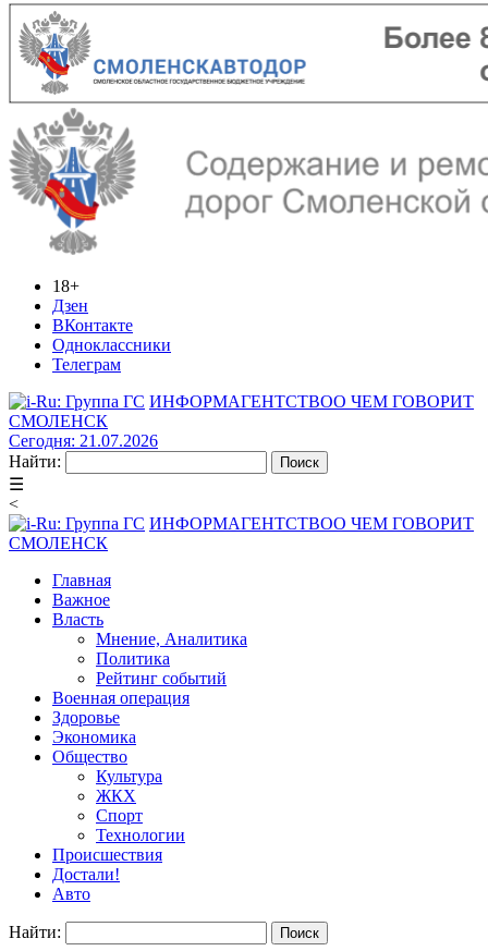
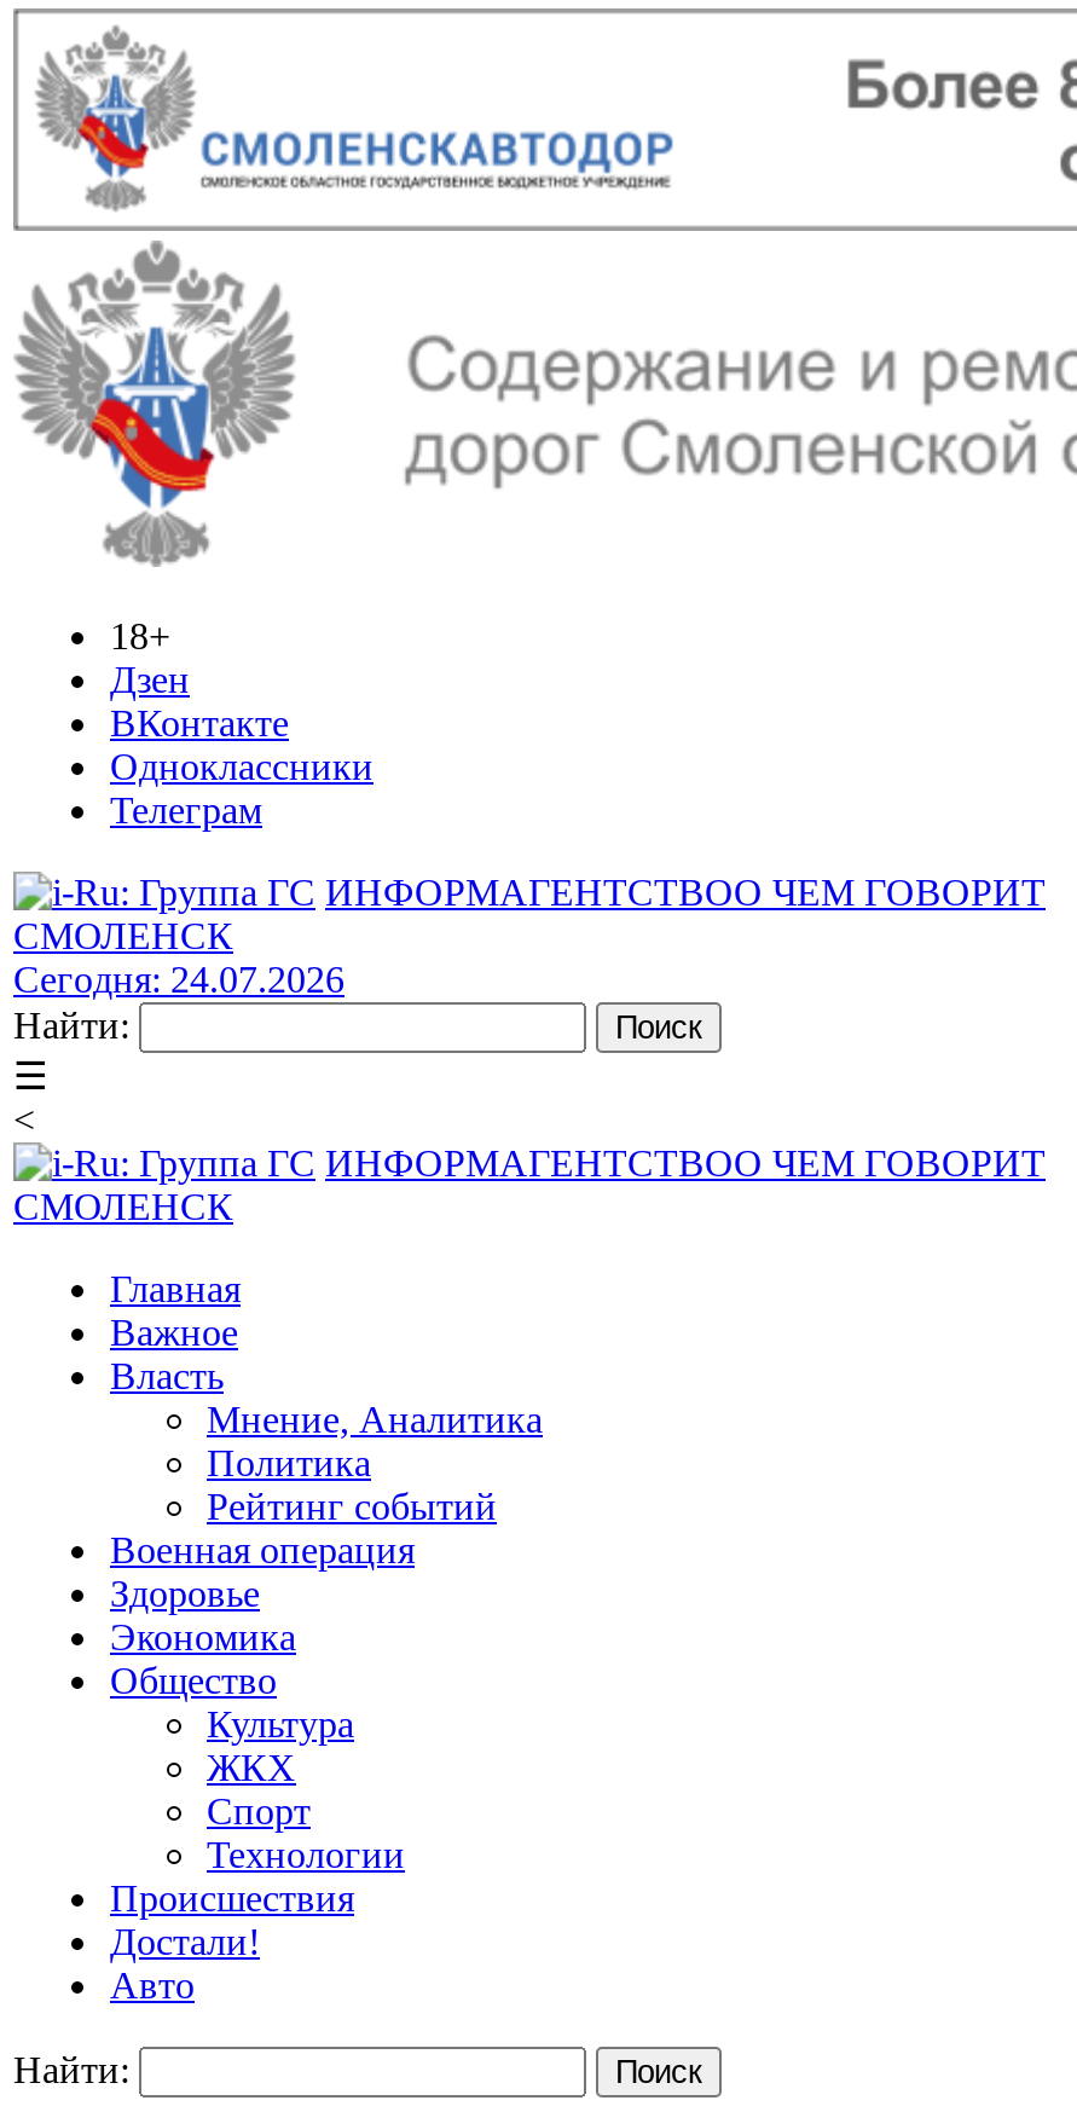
[9,431,158,450] Сегодня: 21.07.2026 -> [13,958,344,1000] Сегодня: 24.07.2026

